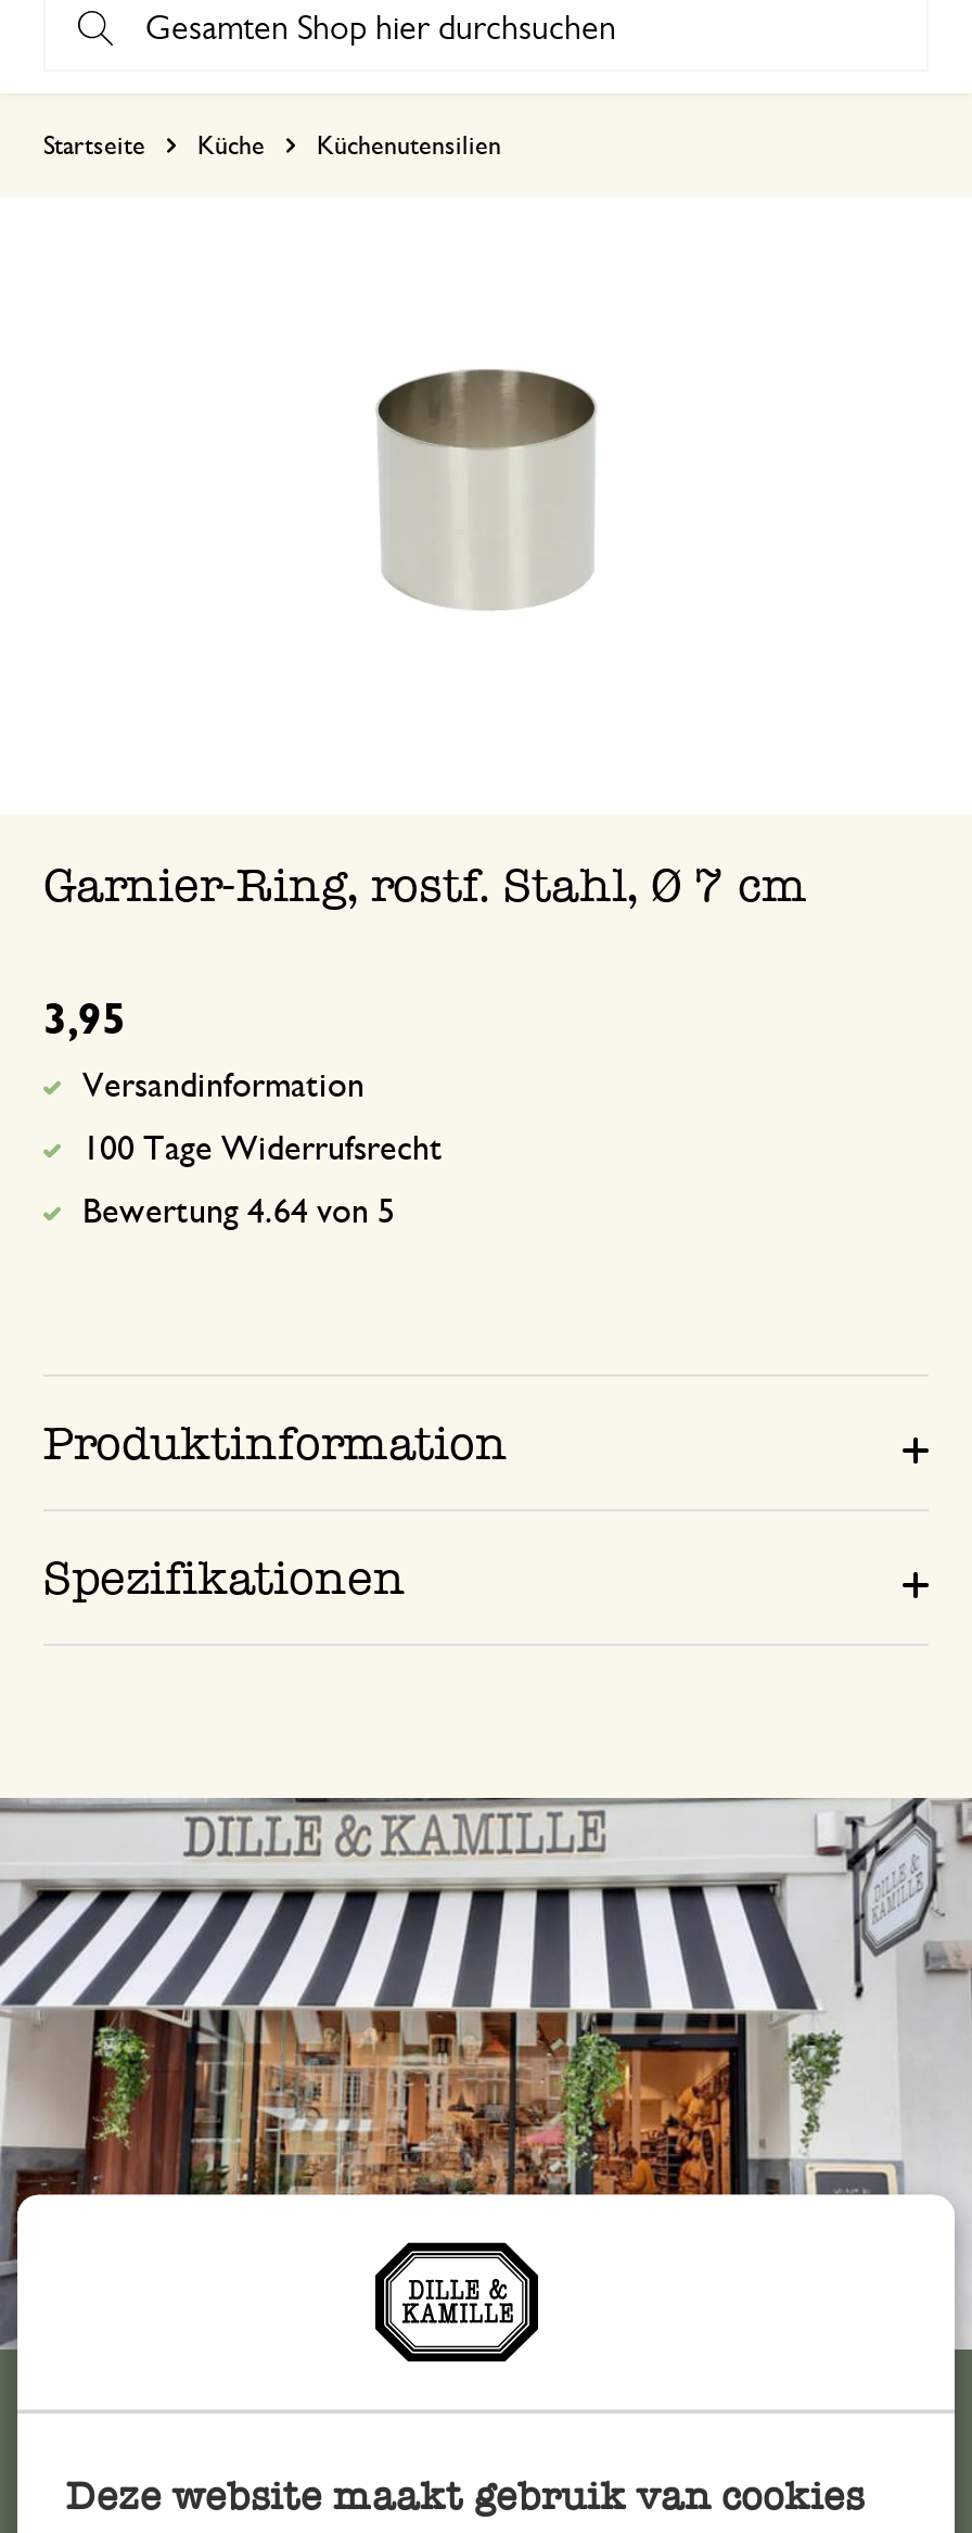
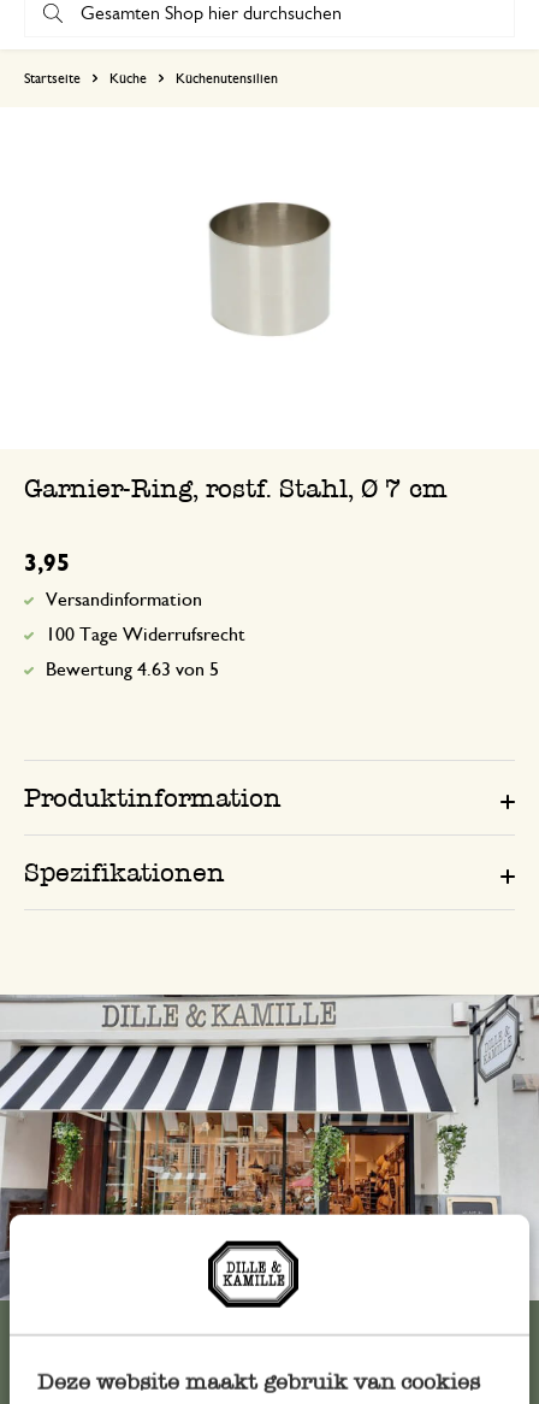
[82,1195,395,1230] Bewertung 4.64 von 5 -> [46,660,219,679] Bewertung 4.63 von 5

